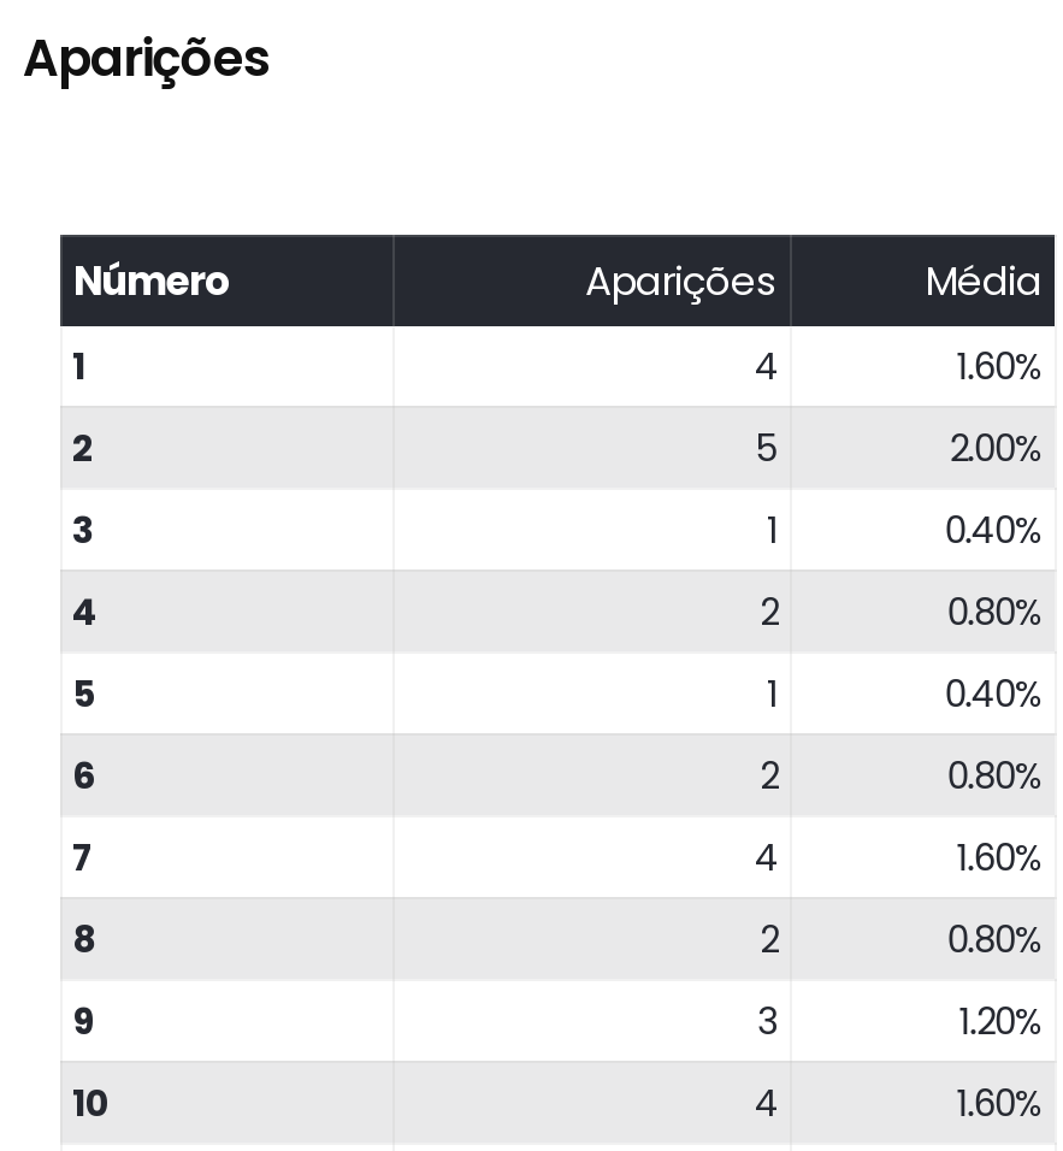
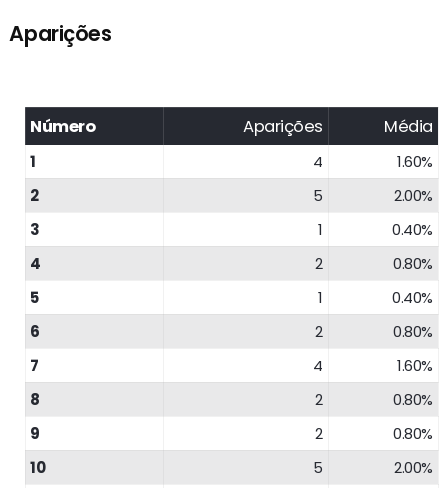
[757,997,778,1047] 3 -> [315,423,323,444] 2
[959,997,1043,1047] 1.20% -> [393,423,433,444] 0.80%
[755,1079,778,1129] 4 -> [313,457,323,478] 5
[956,1079,1043,1129] 1.60% -> [394,457,433,478] 2.00%

